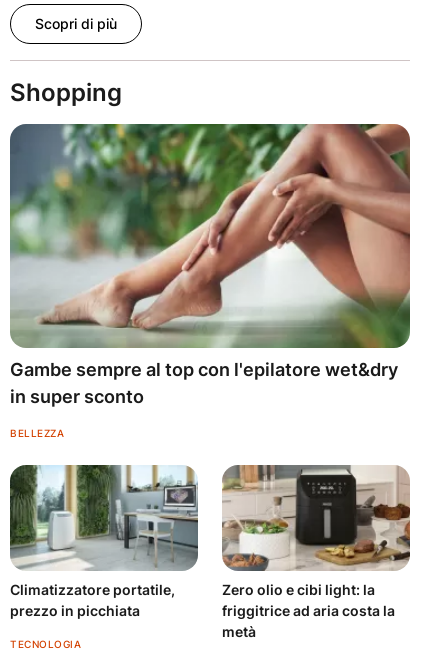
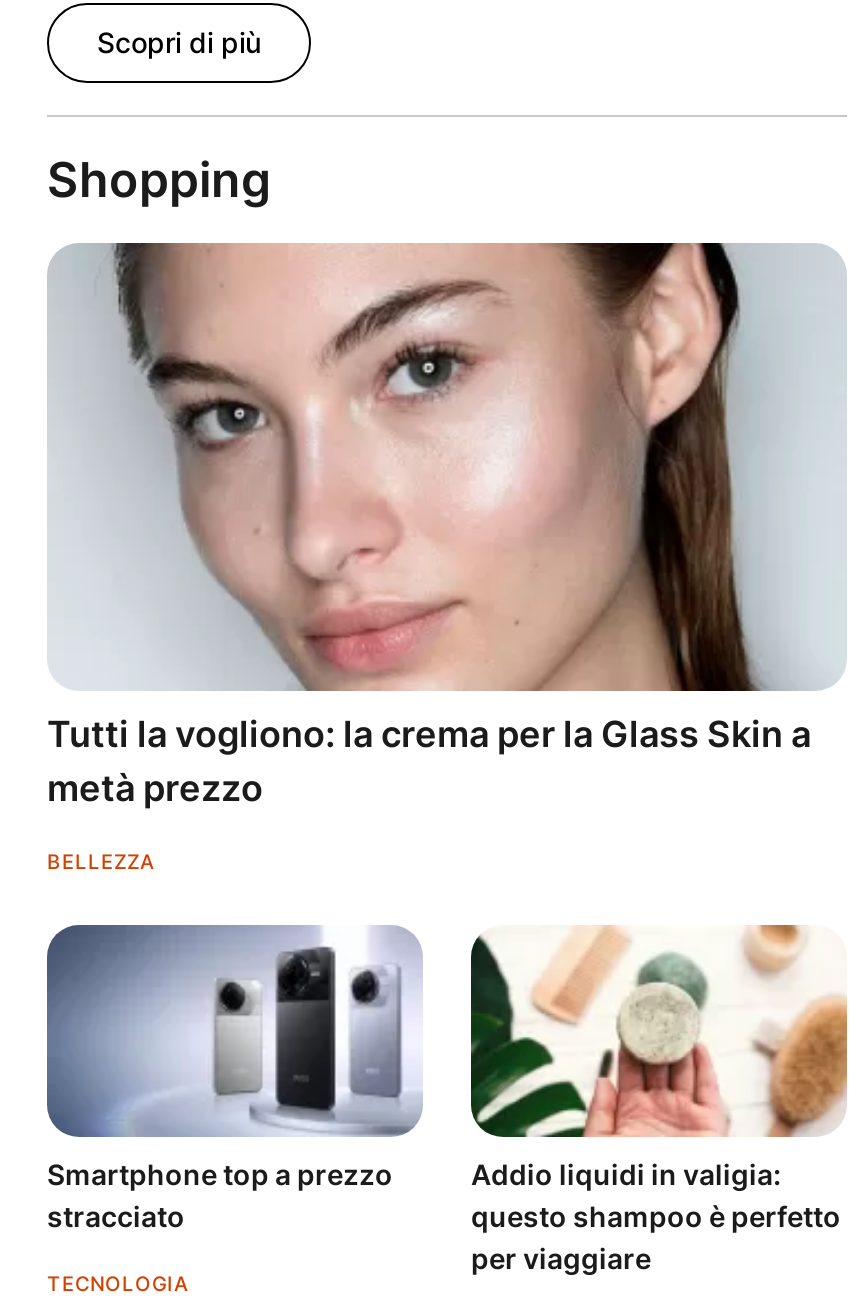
[10,123,411,407] [image] | Gambe sempre al top con l'epilatore wet&dry | in super sconto -> [47,241,847,810] [image] | Tutti la vogliono: la crema per la Glass Skin a | metà prezzo
[9,464,199,619] [image] | Climatizzatore portatile, | prezzo in picchiata -> [45,923,423,1233] [image] | Smartphone top a prezzo | stracciato
[221,464,411,640] [image] | Zero olio e cibi light: la | friggitrice ad aria costa la | metà -> [469,925,849,1275] [image] | Addio liquidi in valigia: | questo shampoo è perfetto | per viaggiare

